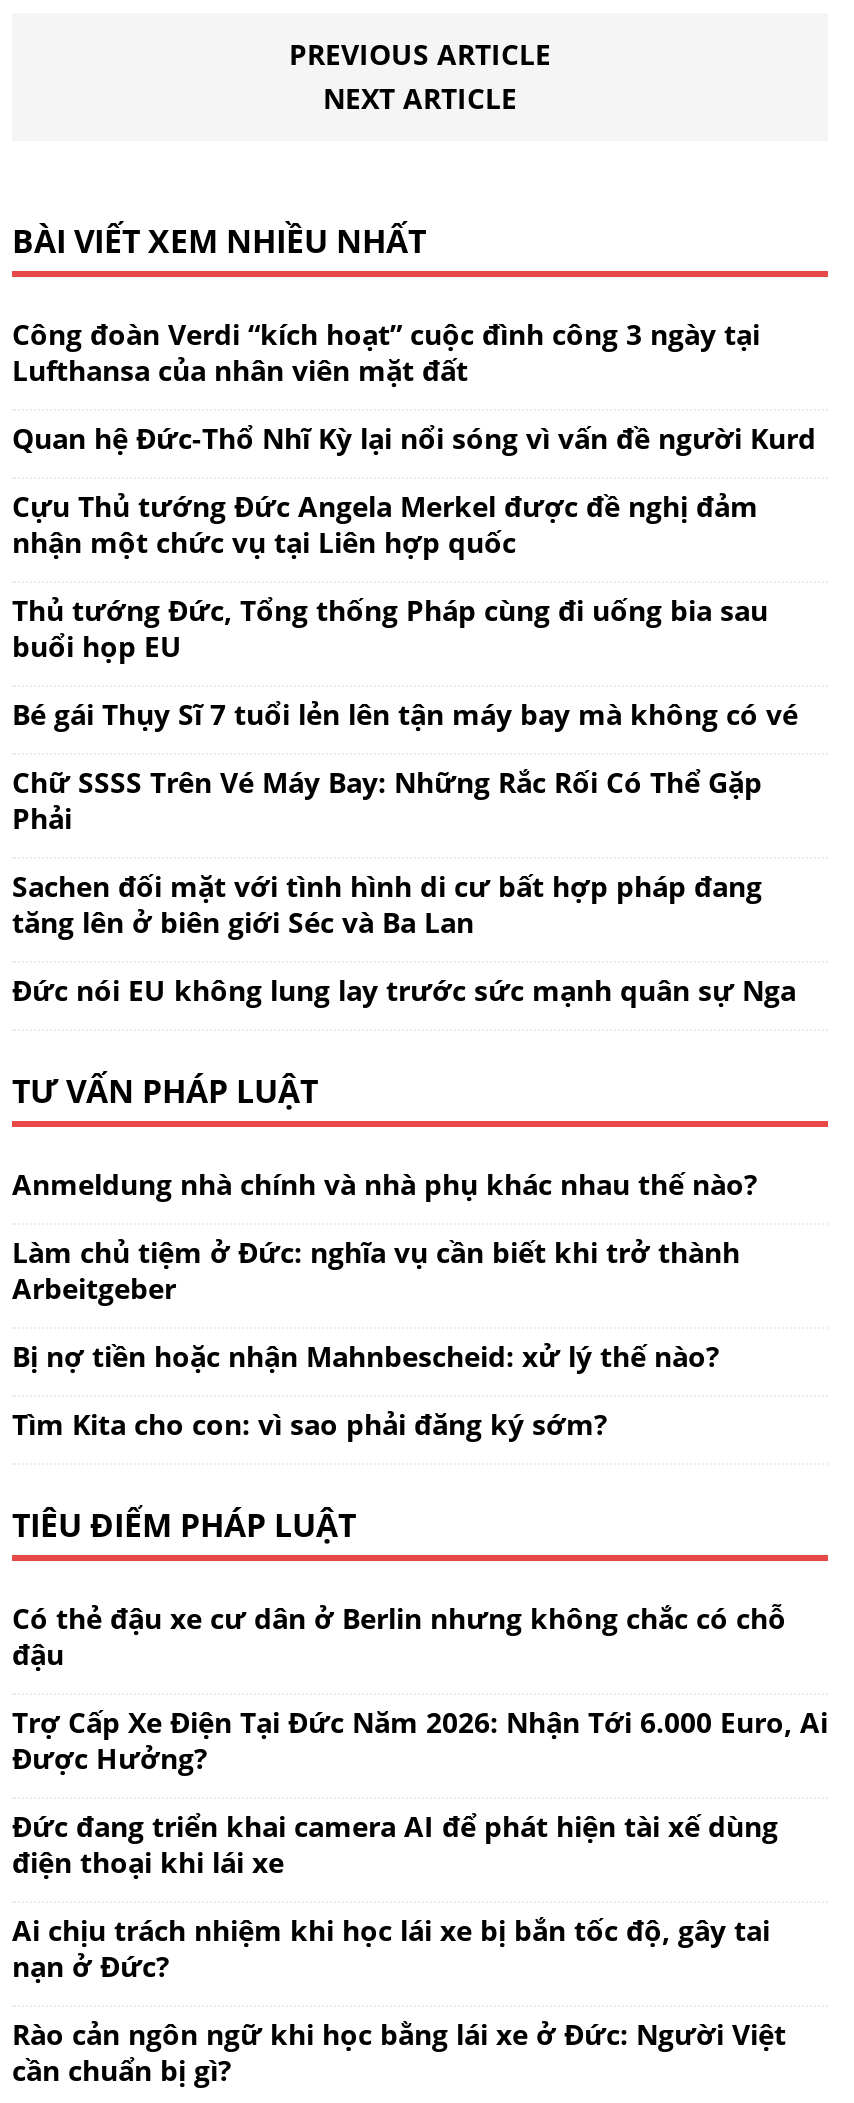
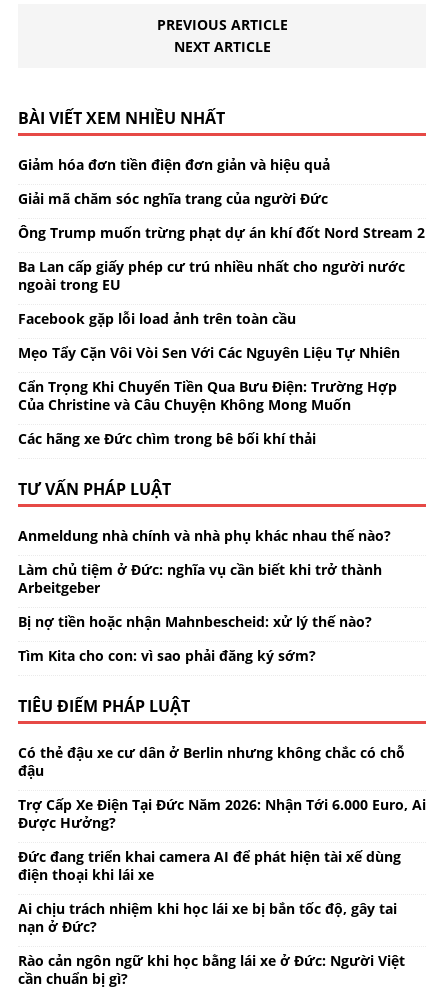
[12,315,760,389] Công đoàn Verdi “kích hoạt” cuộc đình công 3 ngày tại | Lufthansa của nhân viên mặt đất -> [18,155,330,174] Giảm hóa đơn tiền điện đơn giản và hiệu quả
[12,419,816,457] Quan hệ Đức-Thổ Nhĩ Kỳ lại nổi sóng vì vấn đề người Kurd -> [18,189,328,208] Giải mã chăm sóc nghĩa trang của người Đức
[12,487,758,561] Cựu Thủ tướng Đức Angela Merkel được đề nghị đảm | nhận một chức vụ tại Liên hợp quốc -> [18,223,425,242] Ông Trump muốn trừng phạt dự án khí đốt Nord Stream 2
[12,591,768,665] Thủ tướng Đức, Tổng thống Pháp cùng đi uống bia sau | buổi họp EU -> [18,257,405,294] Ba Lan cấp giấy phép cư trú nhiều nhất cho người nước | ngoài trong EU
[12,695,798,733] Bé gái Thụy Sĩ 7 tuổi lẻn lên tận máy bay mà không có vé -> [18,309,296,328] Facebook gặp lỗi load ảnh trên toàn cầu
[12,763,762,837] Chữ SSSS Trên Vé Máy Bay: Những Rắc Rối Có Thể Gặp | Phải -> [18,343,400,362] Mẹo Tẩy Cặn Vôi Vòi Sen Với Các Nguyên Liệu Tự Nhiên
[12,867,762,941] Sachen đối mặt với tình hình di cư bất hợp pháp đang | tăng lên ở biên giới Séc và Ba Lan -> [18,377,397,414] Cẩn Trọng Khi Chuyển Tiền Qua Bưu Điện: Trường Hợp | Của Christine và Câu Chuyện Không Mong Muốn
[12,971,796,1009] Đức nói EU không lung lay trước sức mạnh quân sự Nga -> [18,429,316,448] Các hãng xe Đức chìm trong bê bối khí thải

